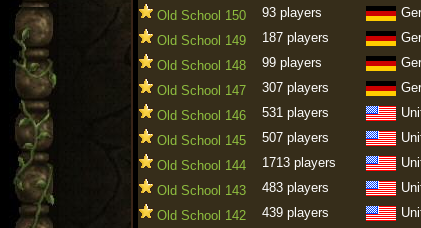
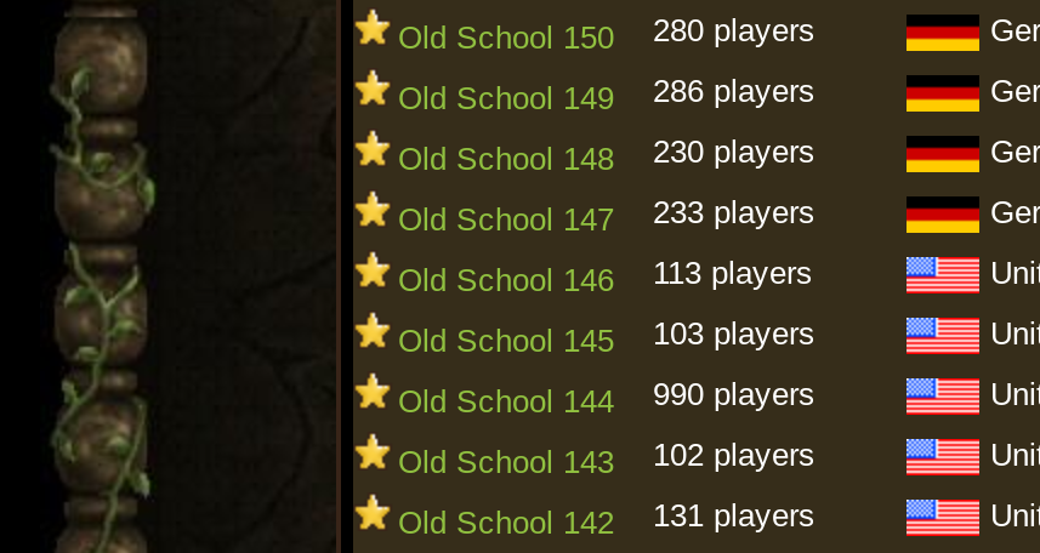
[156,5,321,23] Old School 150 93 players -> [398,12,815,56] Old School 150 280 players
[156,30,328,48] Old School 149 187 players -> [398,73,815,116] Old School 149 286 players
[156,55,321,73] Old School 148 99 players -> [398,133,815,177] Old School 148 230 players
[156,80,328,98] Old School 147 307 players -> [398,194,815,238] Old School 147 233 players
[156,105,328,123] Old School 146 531 players -> [398,255,813,298] Old School 146 113 players
[156,130,328,148] Old School 145 507 players -> [398,315,815,359] Old School 145 103 players
[156,155,335,173] Old School 144 1713 players -> [398,376,815,420] Old School 144 990 players
[156,180,328,198] Old School 143 483 players -> [398,437,815,480] Old School 143 102 players
[156,205,328,223] Old School 142 439 players -> [398,497,815,541] Old School 142 131 players

